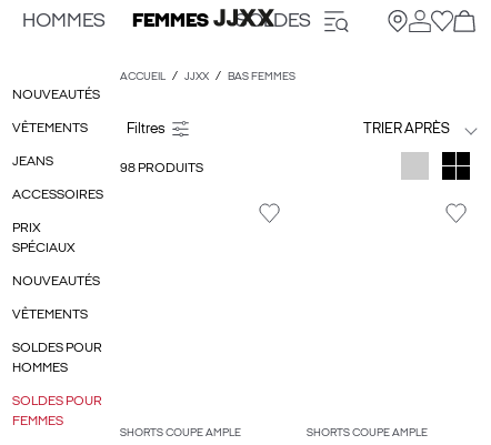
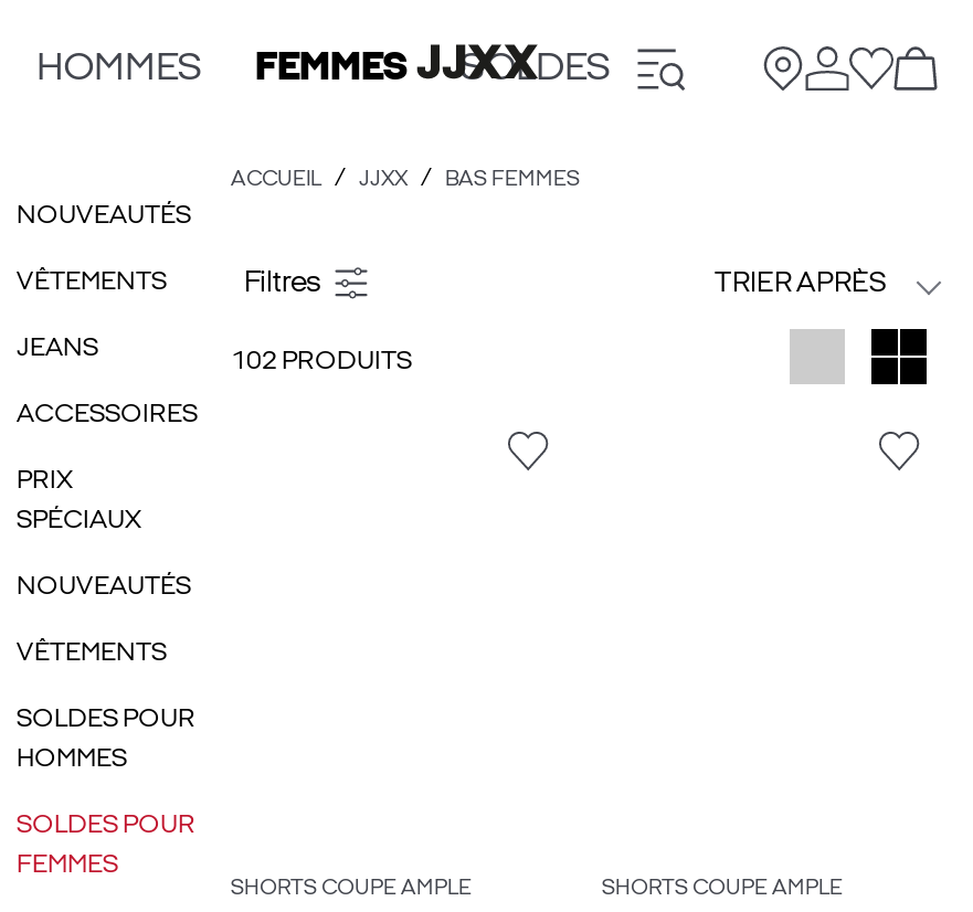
[120,161,203,175] 98 PRODUITS -> [231,348,412,374] 102 PRODUITS

